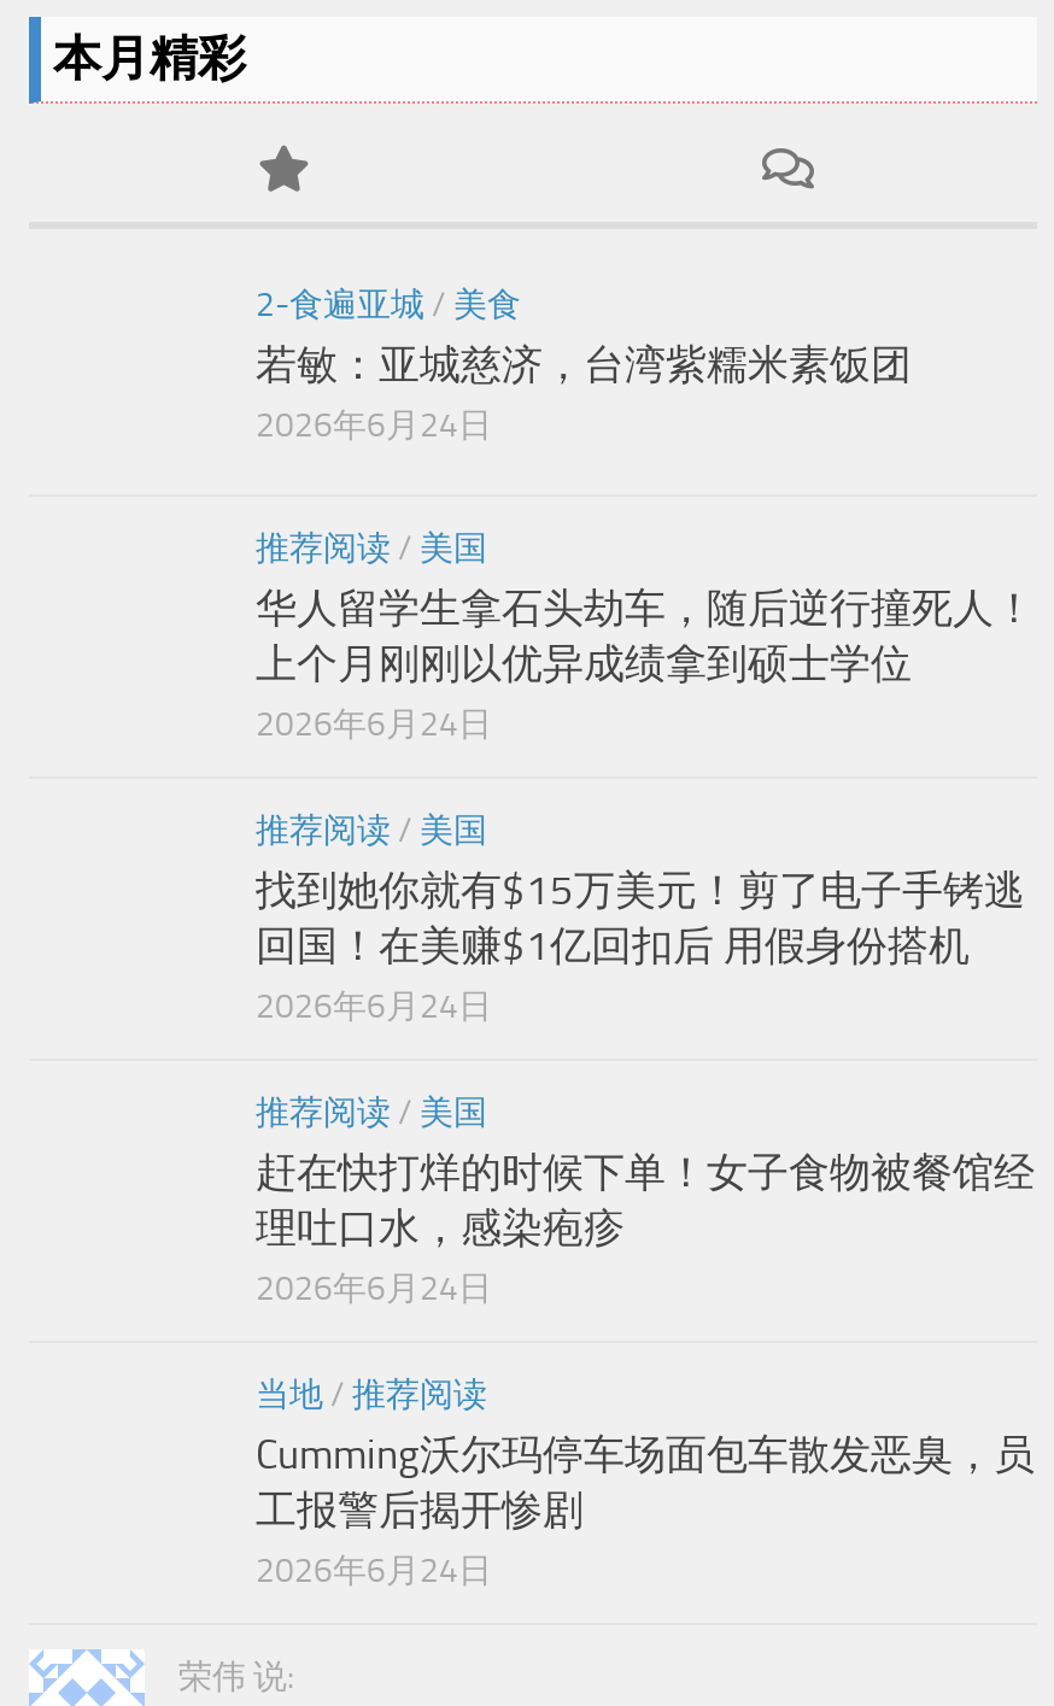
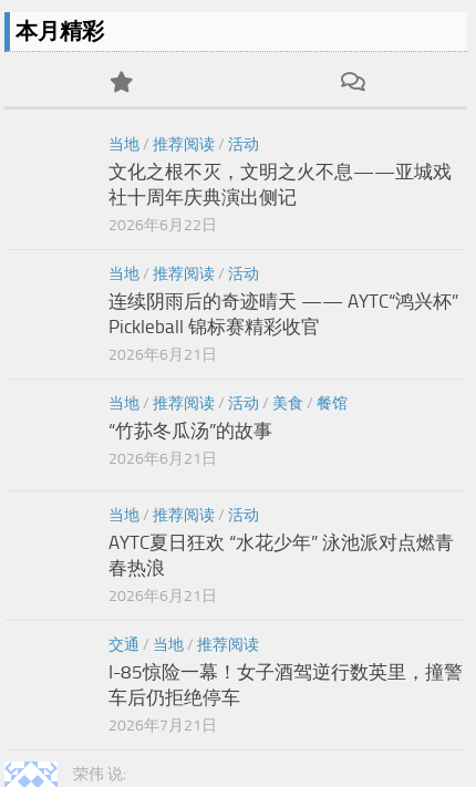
[256,285,912,446] 2-食遍亚城/美食 | 若敏：亚城慈济，台湾紫糯米素饭团 | 2026年6月24日 -> [108,134,452,234] 当地/推荐阅读/活动 | 文化之根不灭，文明之火不息——亚城戏 | 社十周年庆典演出侧记 | 2026年6月22日
[256,528,1035,745] 推荐阅读/美国 | 华人留学生拿石头劫车，随后逆行撞死人！ | 上个月刚刚以优异成绩拿到硕士学位 | 2026年6月24日 -> [108,264,458,364] 当地/推荐阅读/活动 | 连续阴雨后的奇迹晴天 —— AYTC“鸿兴杯” | Pickleball 锦标赛精彩收官 | 2026年6月21日
[256,810,1025,1027] 推荐阅读/美国 | 找到她你就有$15万美元！剪了电子手铐逃 | 回国！在美赚$1亿回扣后 用假身份搭机 | 2026年6月24日 -> [108,394,348,468] 当地/推荐阅读/活动/美食/餐馆 | “竹荪冬瓜汤”的故事 | 2026年6月21日
[256,1092,1035,1309] 推荐阅读/美国 | 赶在快打烊的时候下单！女子食物被餐馆经 | 理吐口水，感染疱疹 | 2026年6月24日 -> [108,505,454,605] 当地/推荐阅读/活动 | AYTC夏日狂欢 “水花少年” 泳池派对点燃青 | 春热浪 | 2026年6月21日
[256,1374,1035,1591] 当地/推荐阅读 | Cumming沃尔玛停车场面包车散发恶臭，员 | 工报警后揭开惨剧 | 2026年6月24日 -> [108,635,463,734] 交通/当地/推荐阅读 | I-85惊险一幕！女子酒驾逆行数英里，撞警 | 车后仍拒绝停车 | 2026年7月21日

